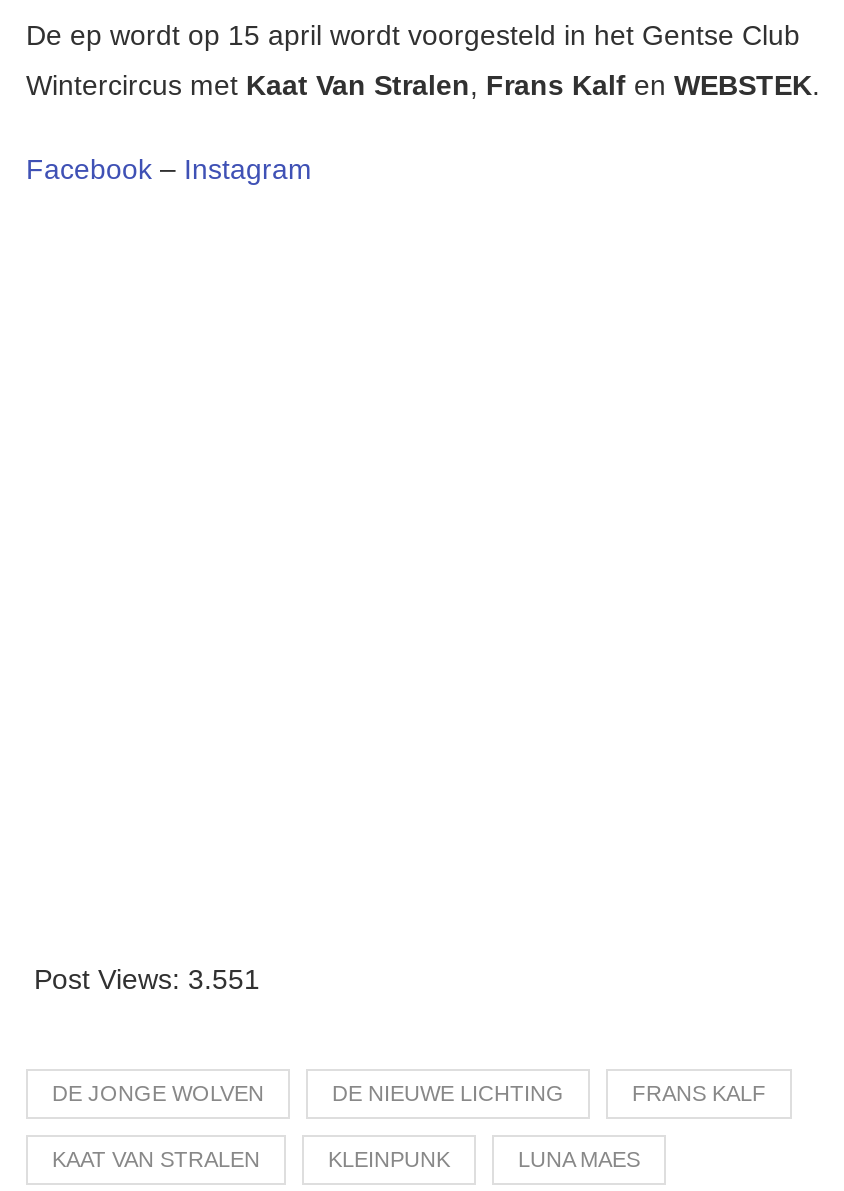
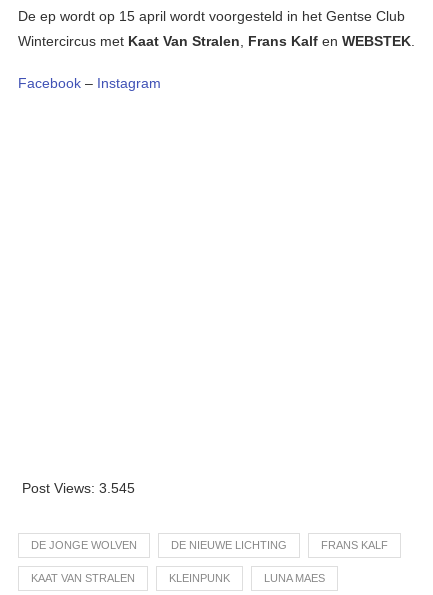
[34,962,260,994] Post Views: 3.551 -> [22,480,135,496] Post Views: 3.545

